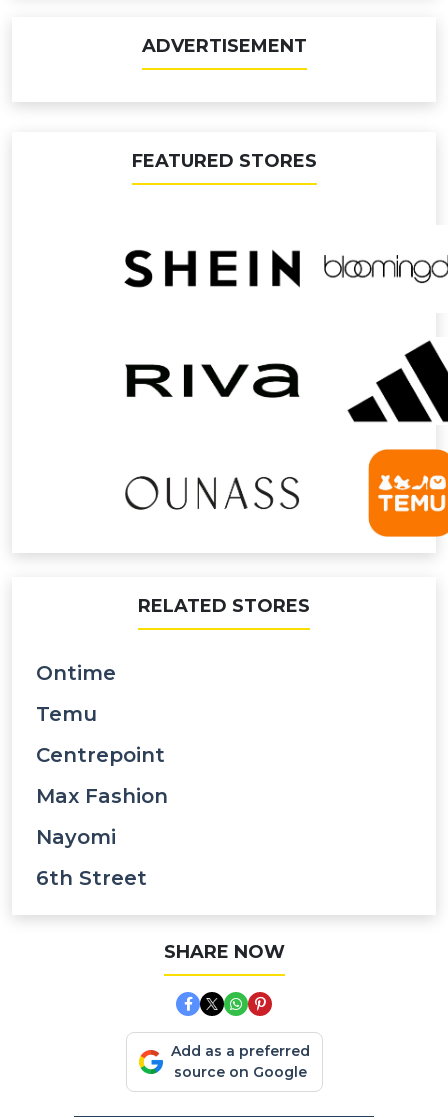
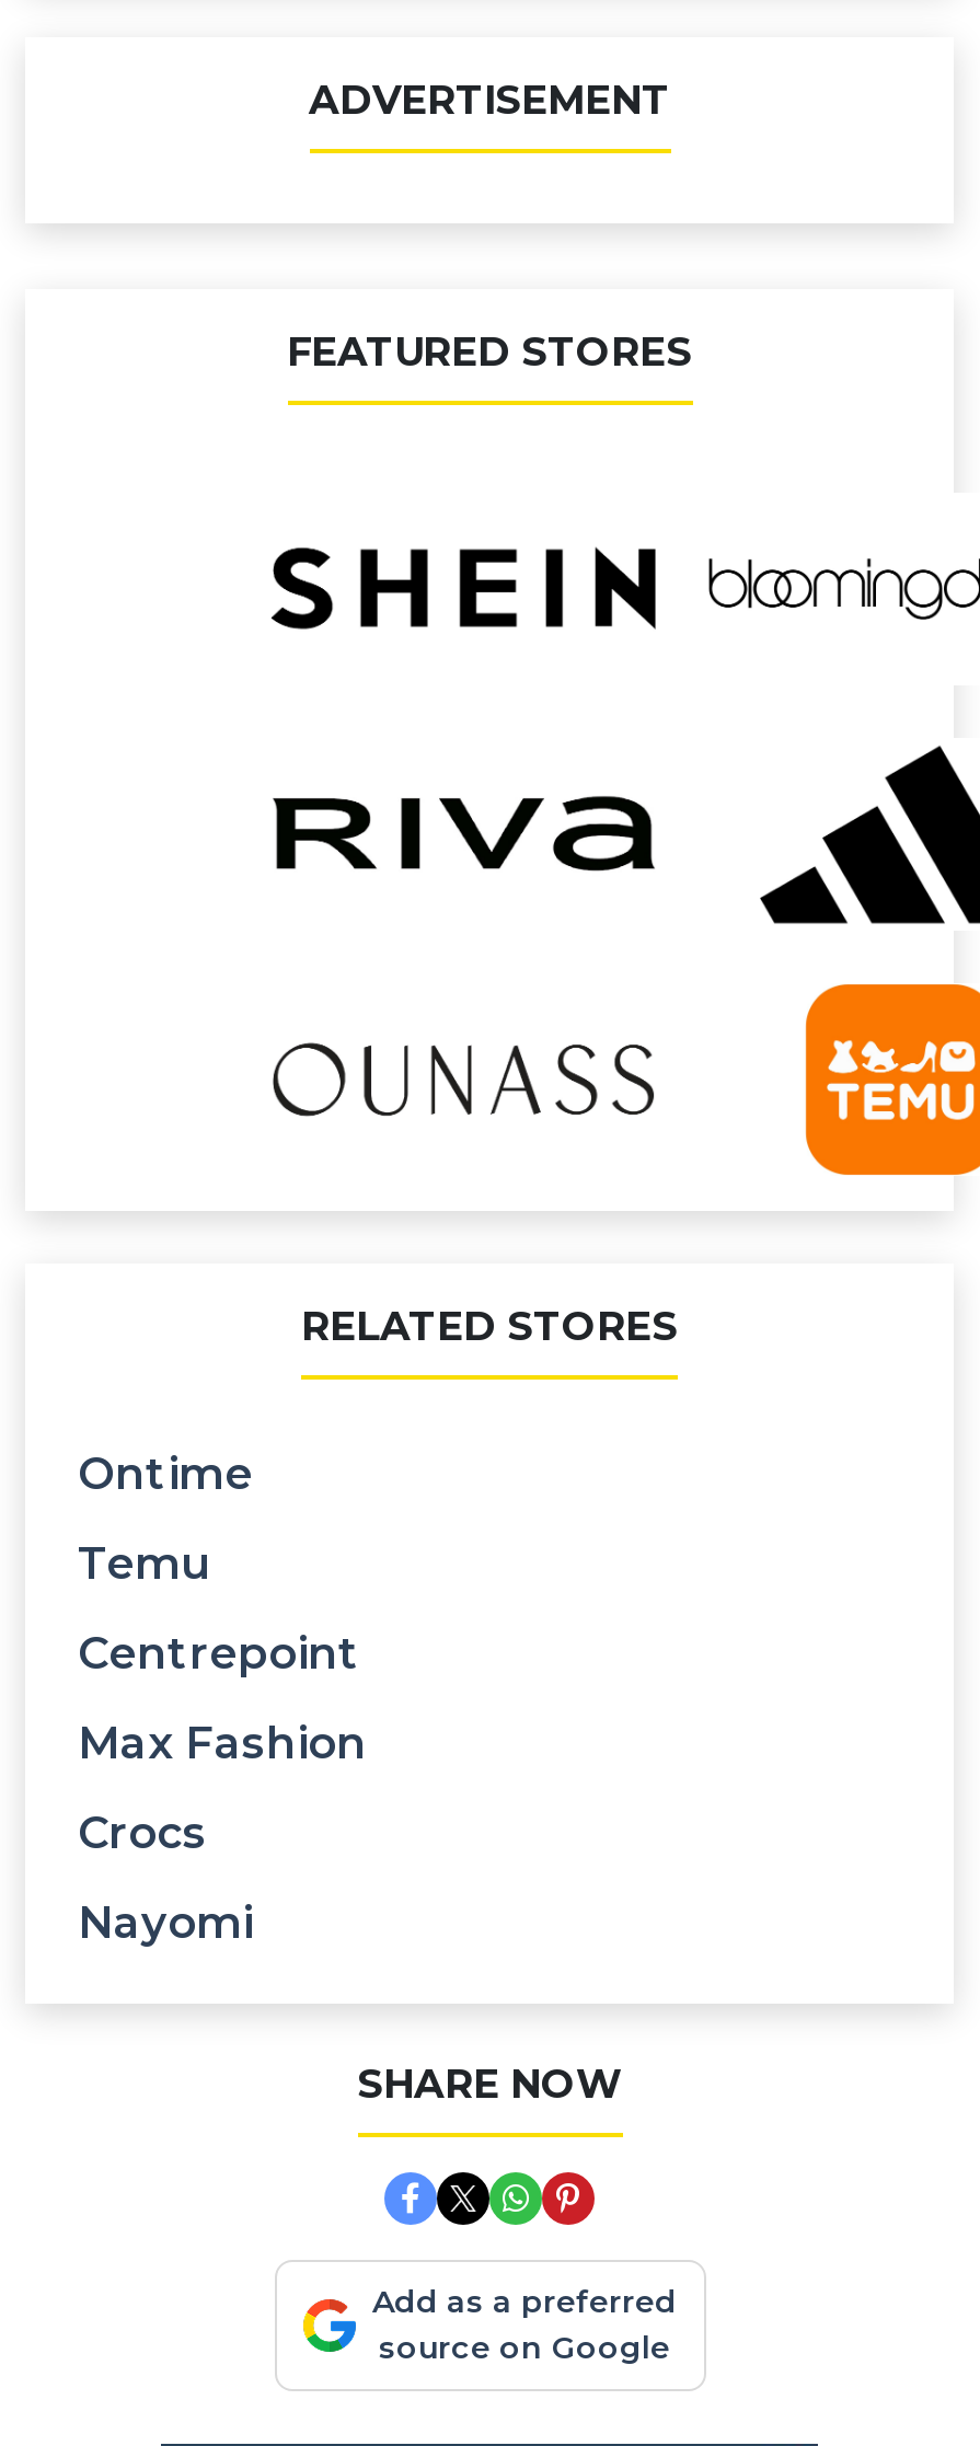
none -> [78,1807,207,1859] Crocs
moved [36,825,116,849] -> [78,1896,253,1949]: Nayomi
[36,866,147,890] 6th Street -> none

